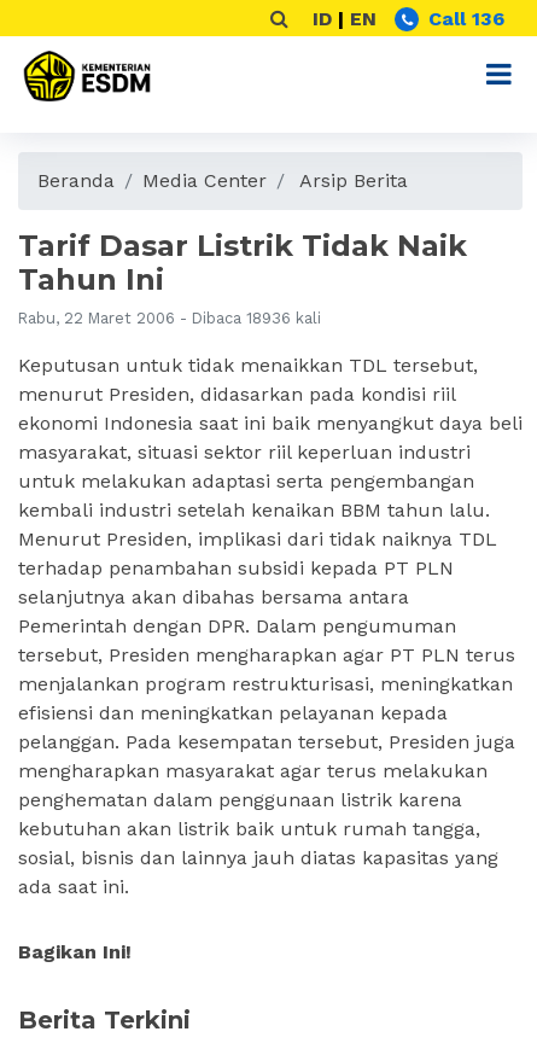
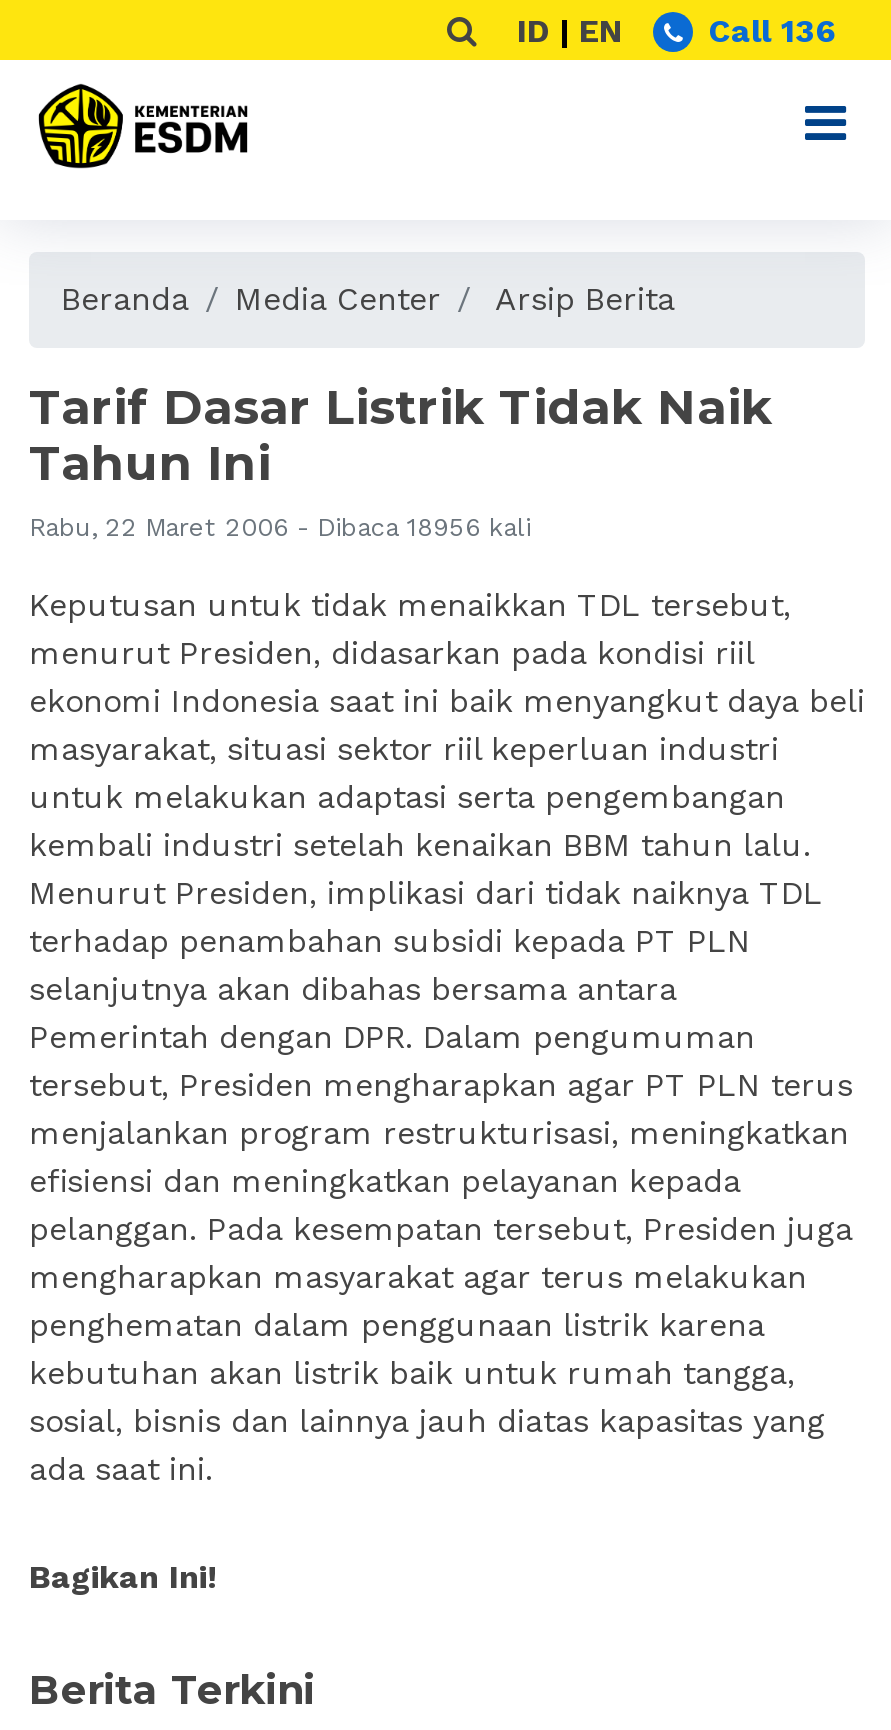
[18,309,321,327] Rabu, 22 Maret 2006 - Dibaca 18936 kali -> [29,512,531,542] Rabu, 22 Maret 2006 - Dibaca 18956 kali

